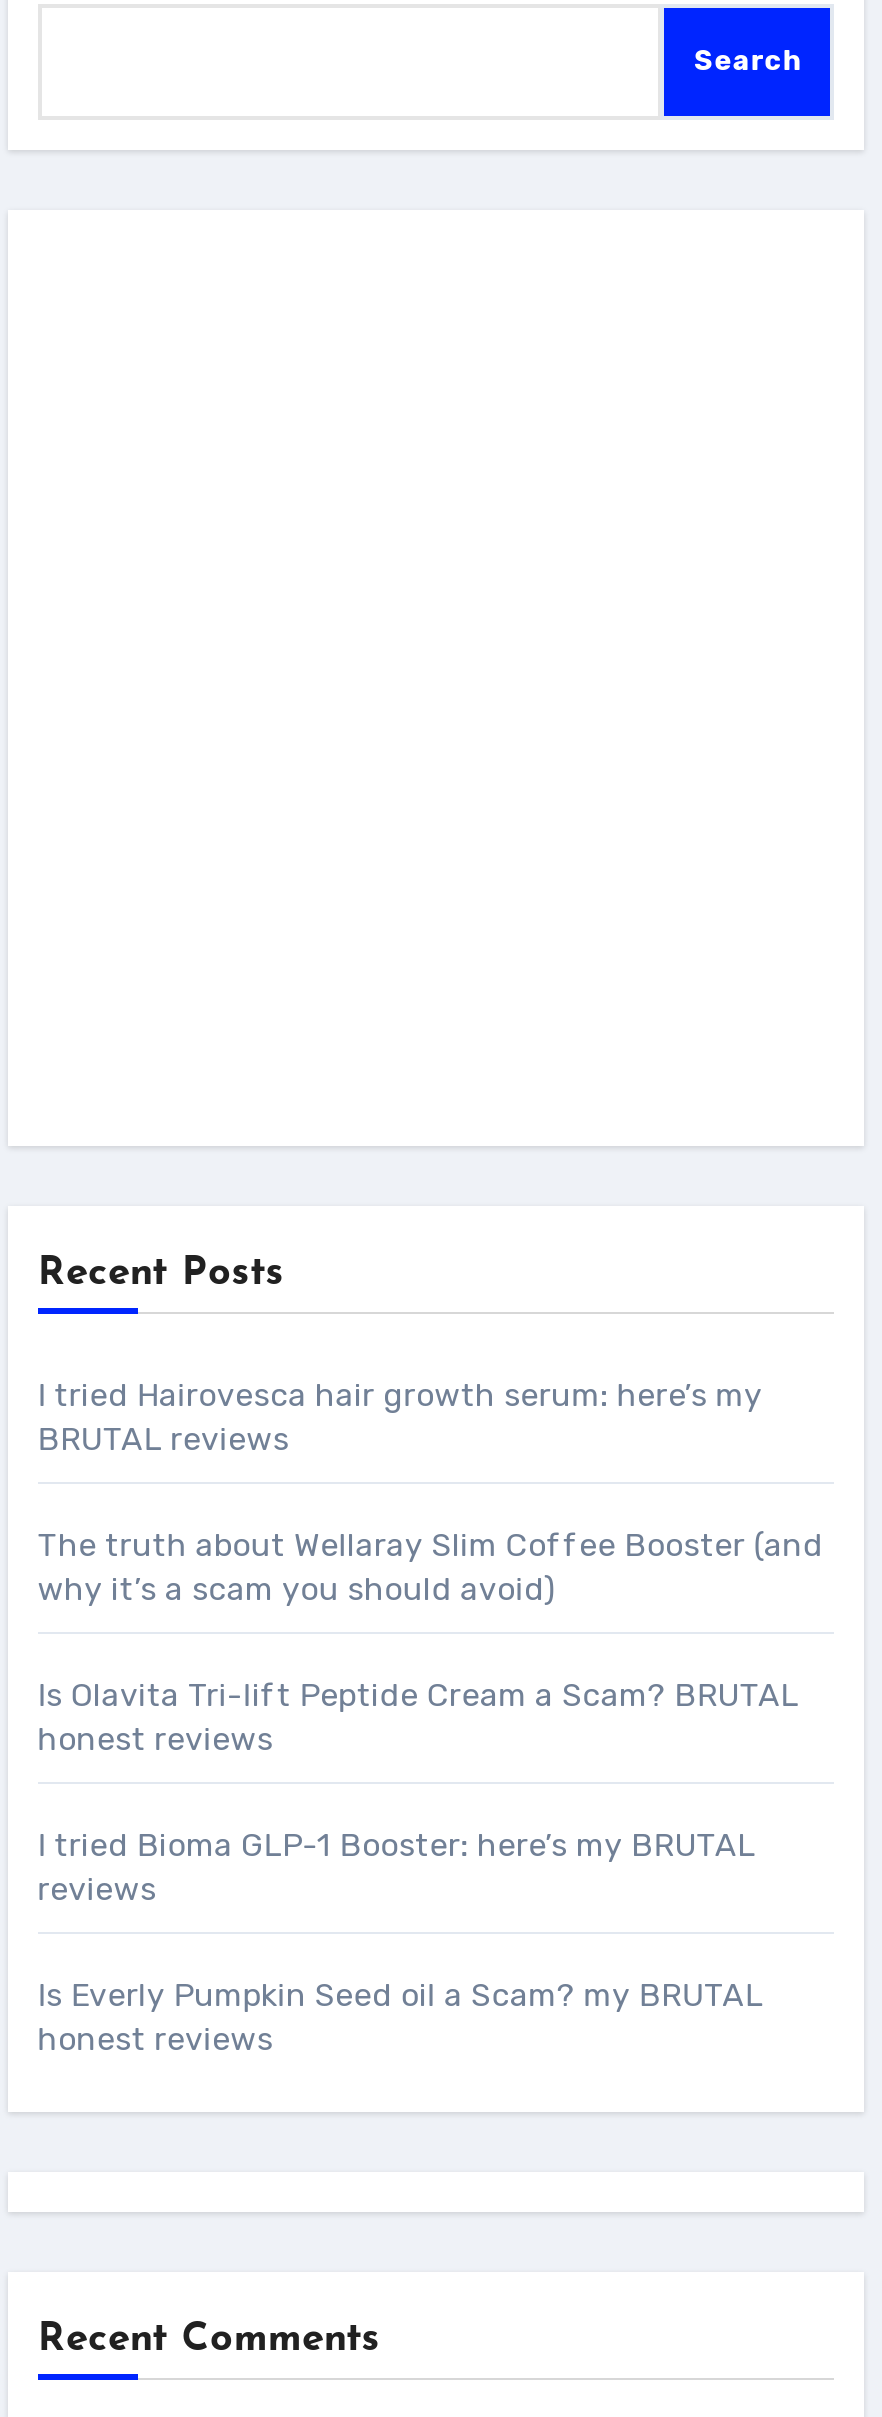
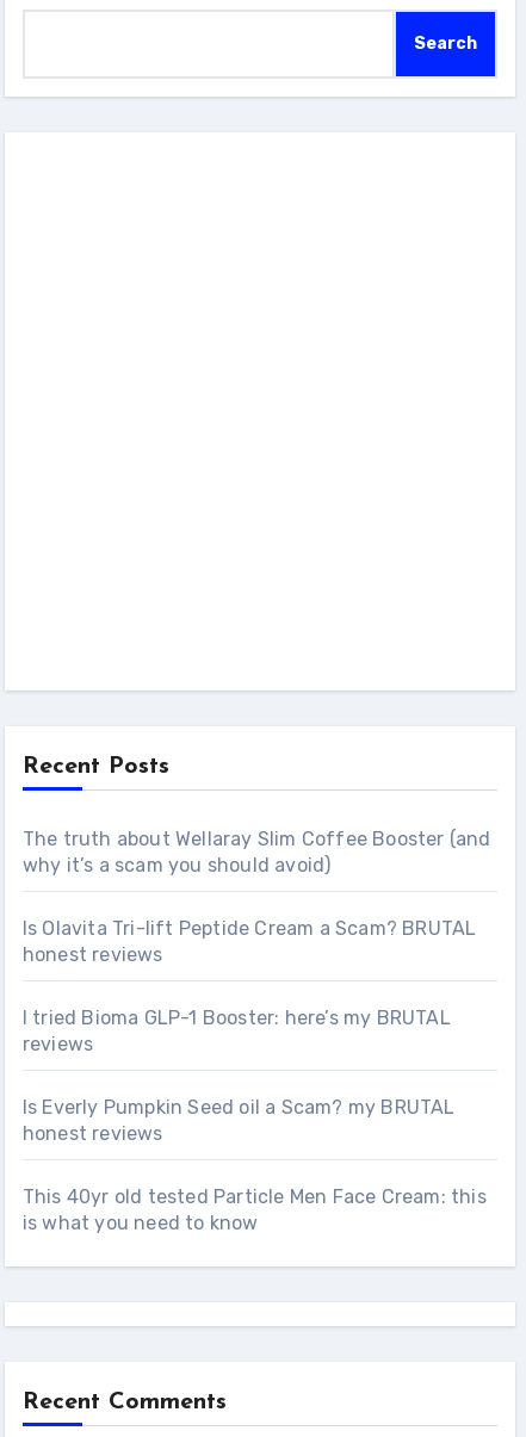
[38,1375,762,1457] I tried Hairovesca hair growth serum: here’s my | BRUTAL reviews -> none
moved [38,1525,823,2057] -> [22,827,491,1144]: The truth about Wellaray Slim Coffee Booster (and | why it’s a scam you should avoid) | Is Olavita Tri-lift Peptide Cream a Scam? BRUTAL | honest reviews | I tried Bioma GLP-1 Booster: here’s my BRUTAL | reviews | Is Everly Pumpkin Seed oil a Scam? my BRUTAL | honest reviews
none -> [22,1185,486,1234] This 40yr old tested Particle Men Face Cream: this | is what you need to know

